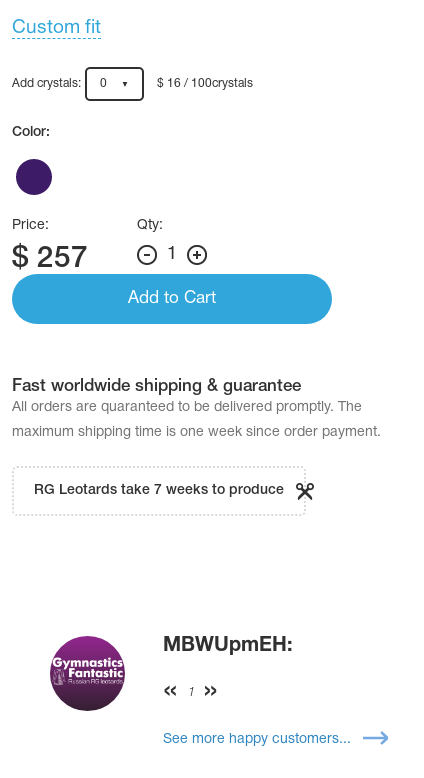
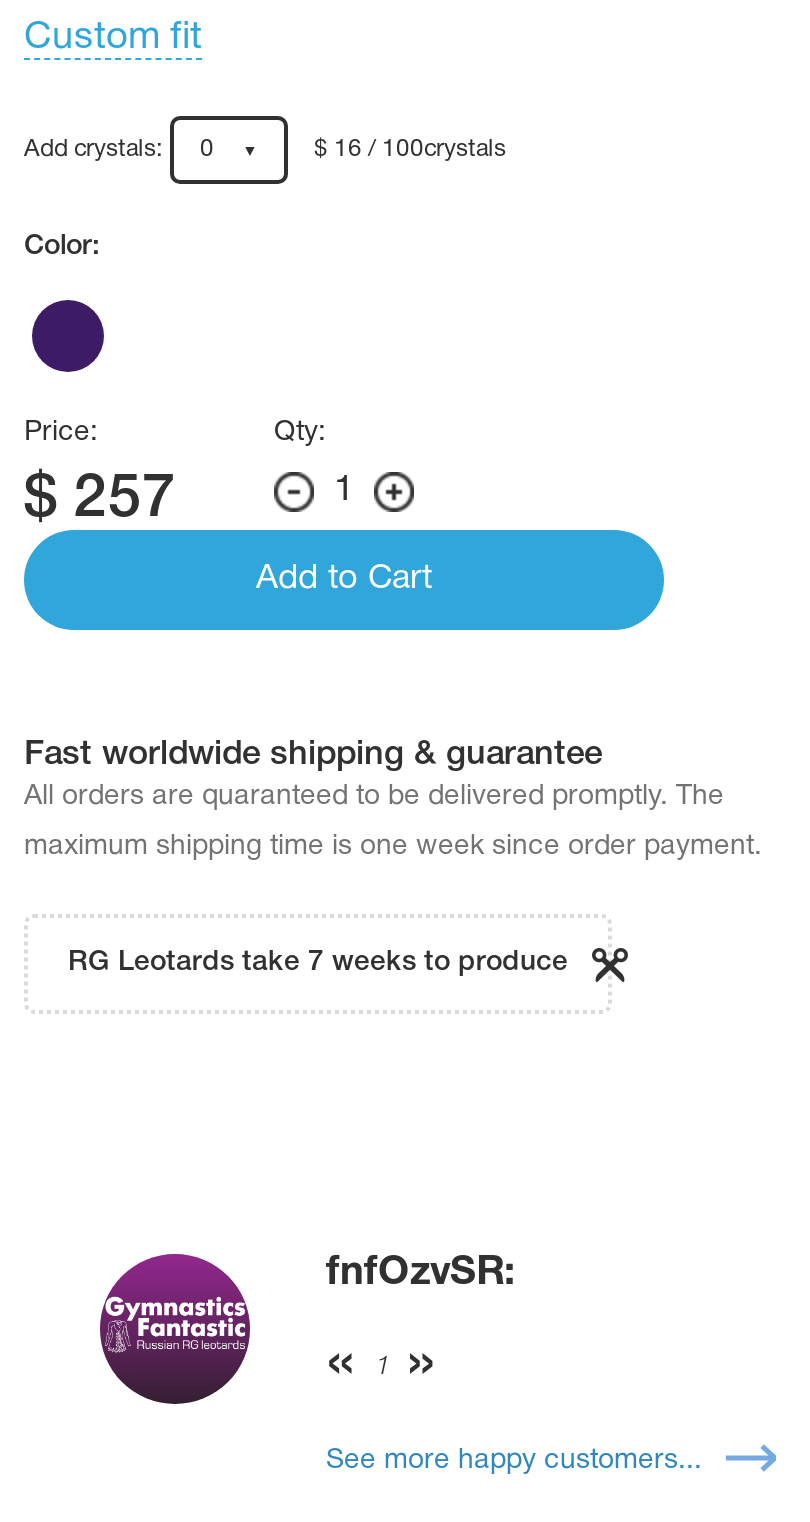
[163,637,293,655] MBWUpmEH: -> [326,1256,516,1292] fnfOzvSR:

